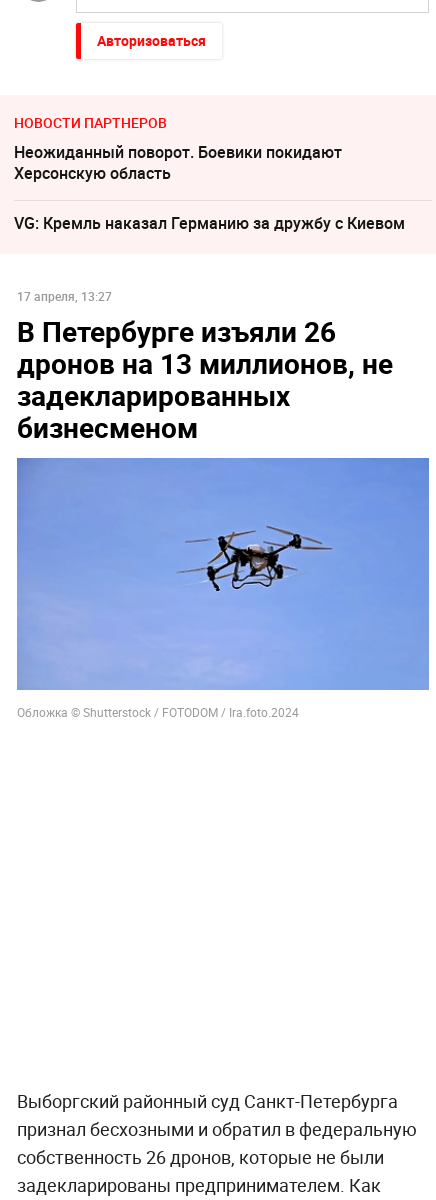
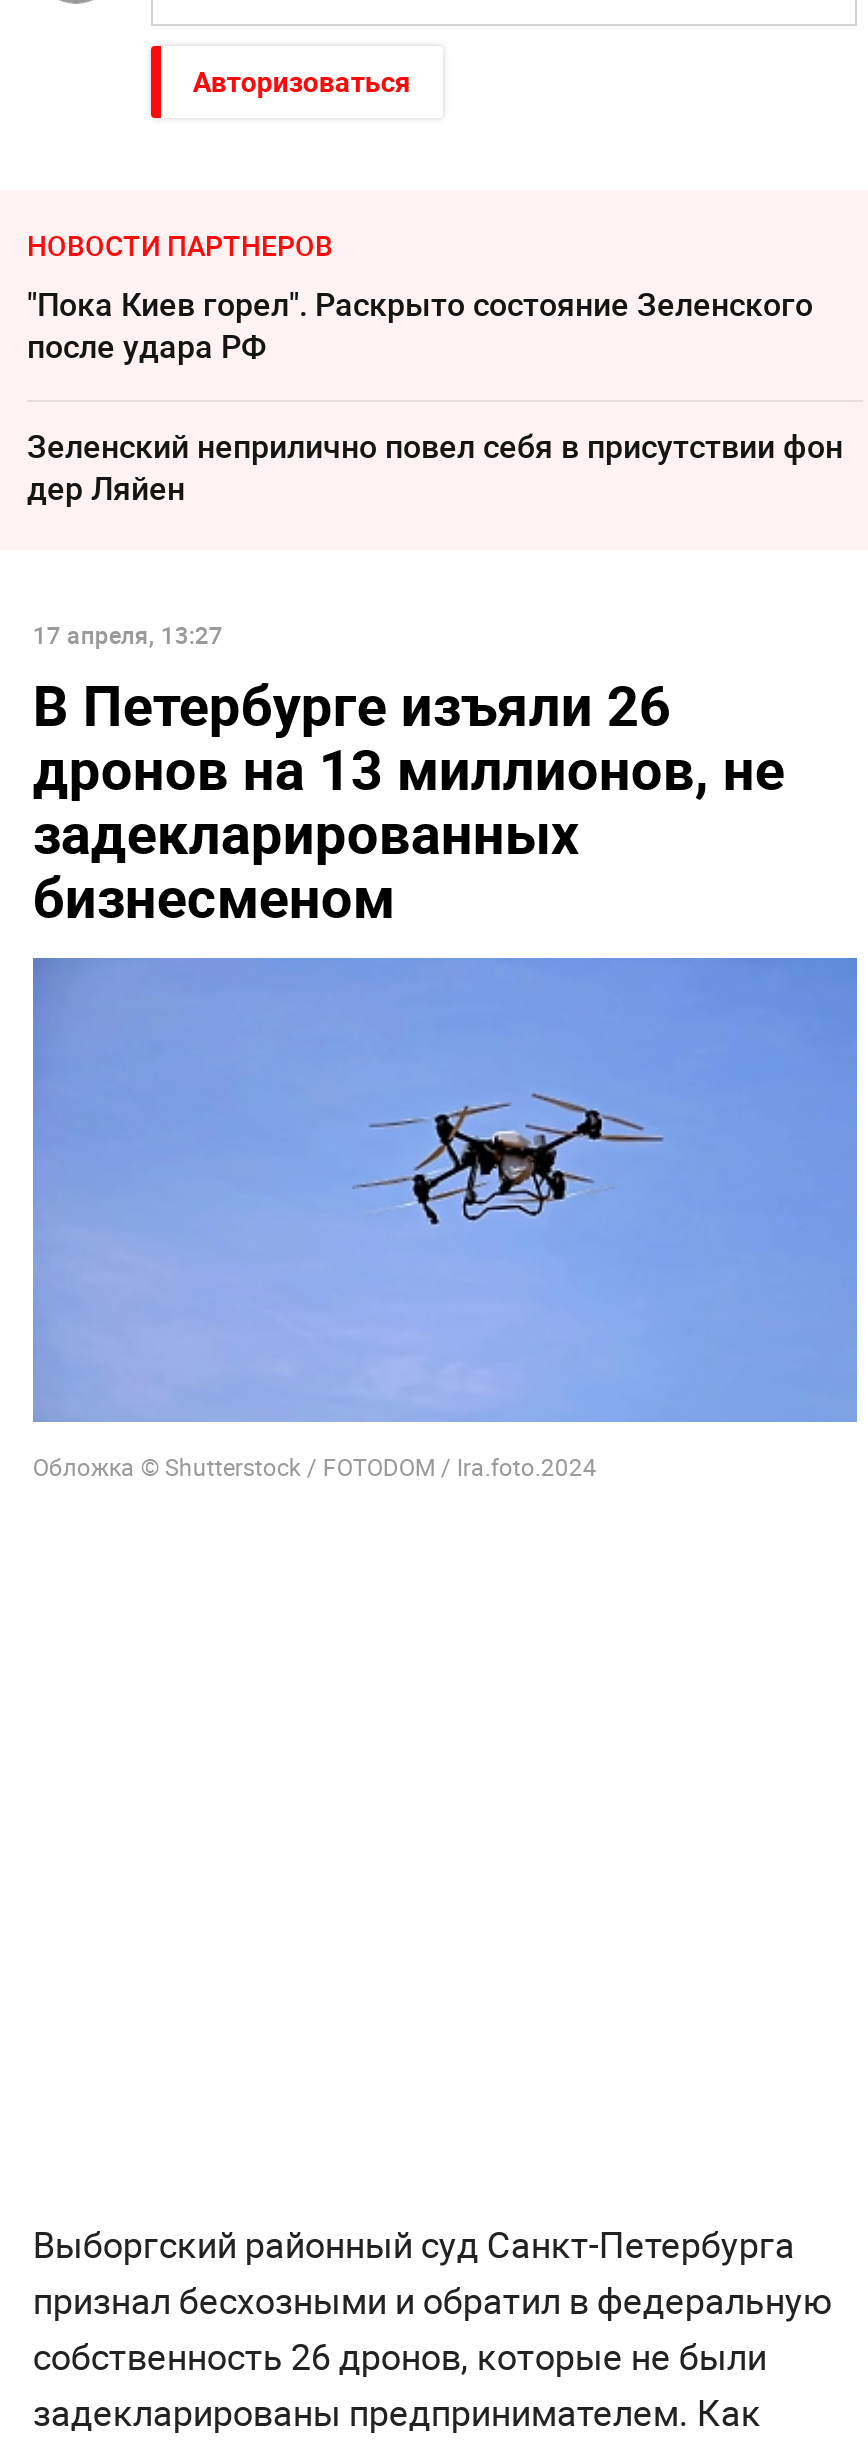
[14,140,342,183] Неожиданный поворот. Боевики покидают | Херсонскую область -> [27,281,813,367] "Пока Киев горел". Раскрыто состояние Зеленского | после удара РФ
[14,211,405,233] VG: Кремль наказал Германию за дружбу с Киевом -> [27,423,843,509] Зеленский неприлично повел cебя в присутствии фон | дер Ляйен

